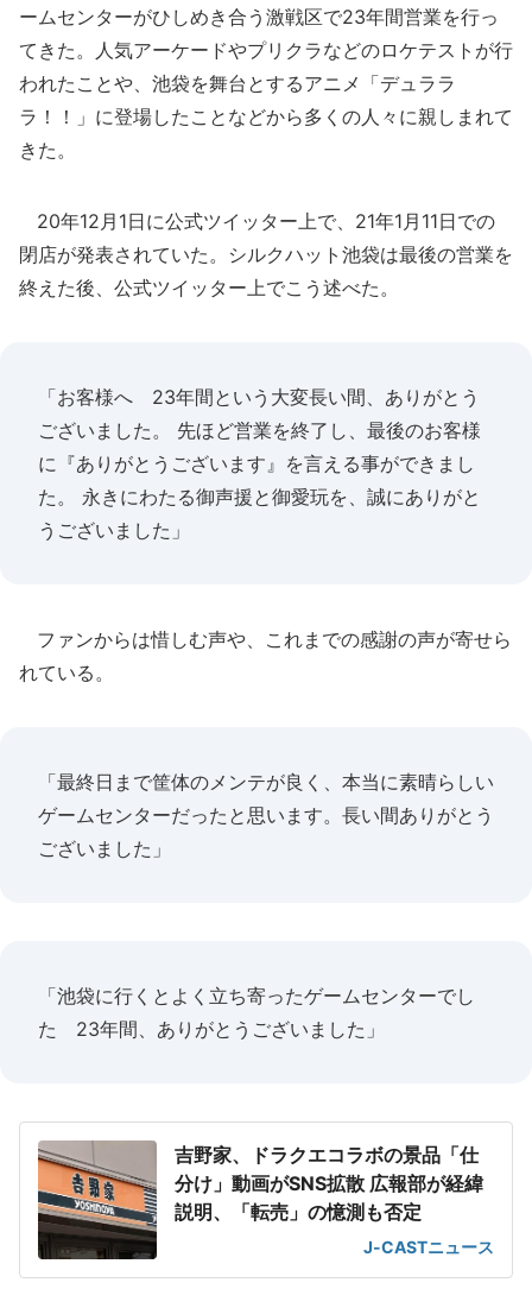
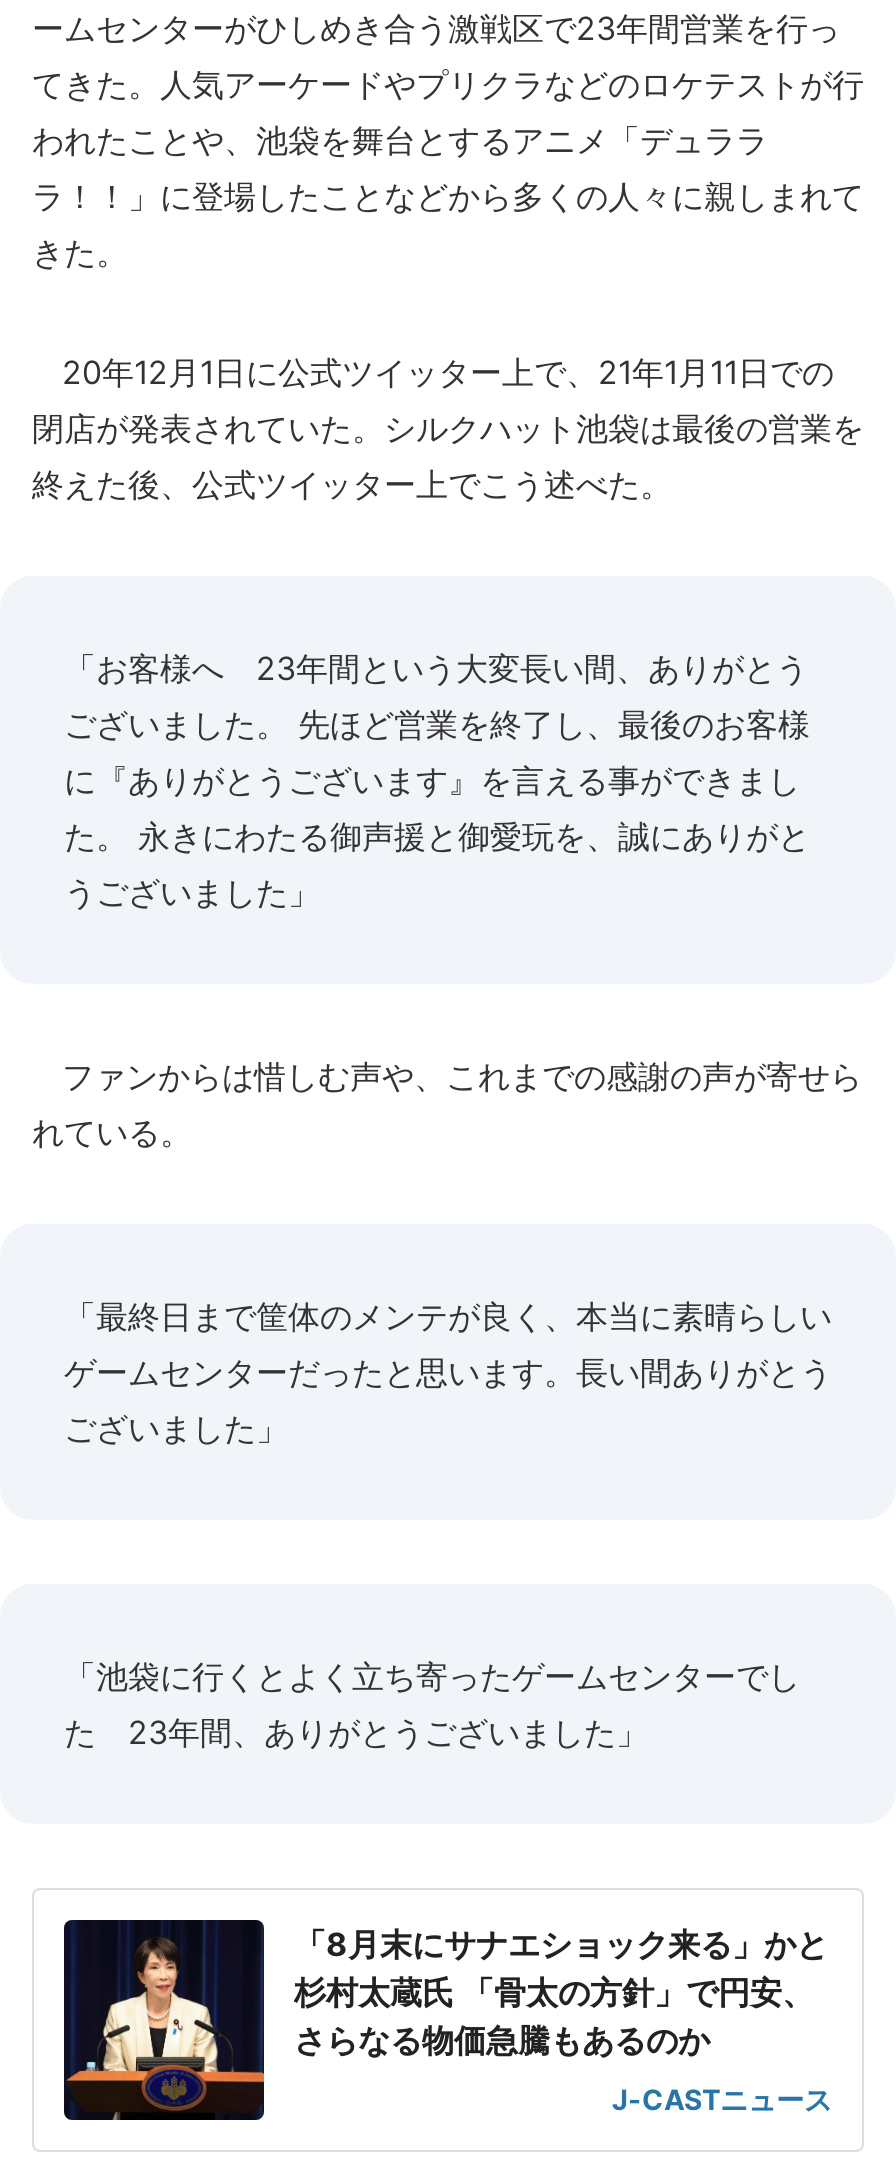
[37,1140,483,1259] [image] | 吉野家、ドラクエコラボの景品「仕 | 分け」動画がSNS拡散 広報部が経緯 | 説明、「転売」の憶測も否定 -> [62,1920,828,2120] [image] | 「8月末にサナエショック来る」かと | 杉村太蔵氏 「骨太の方針」で円安、 | さらなる物価急騰もあるのか

